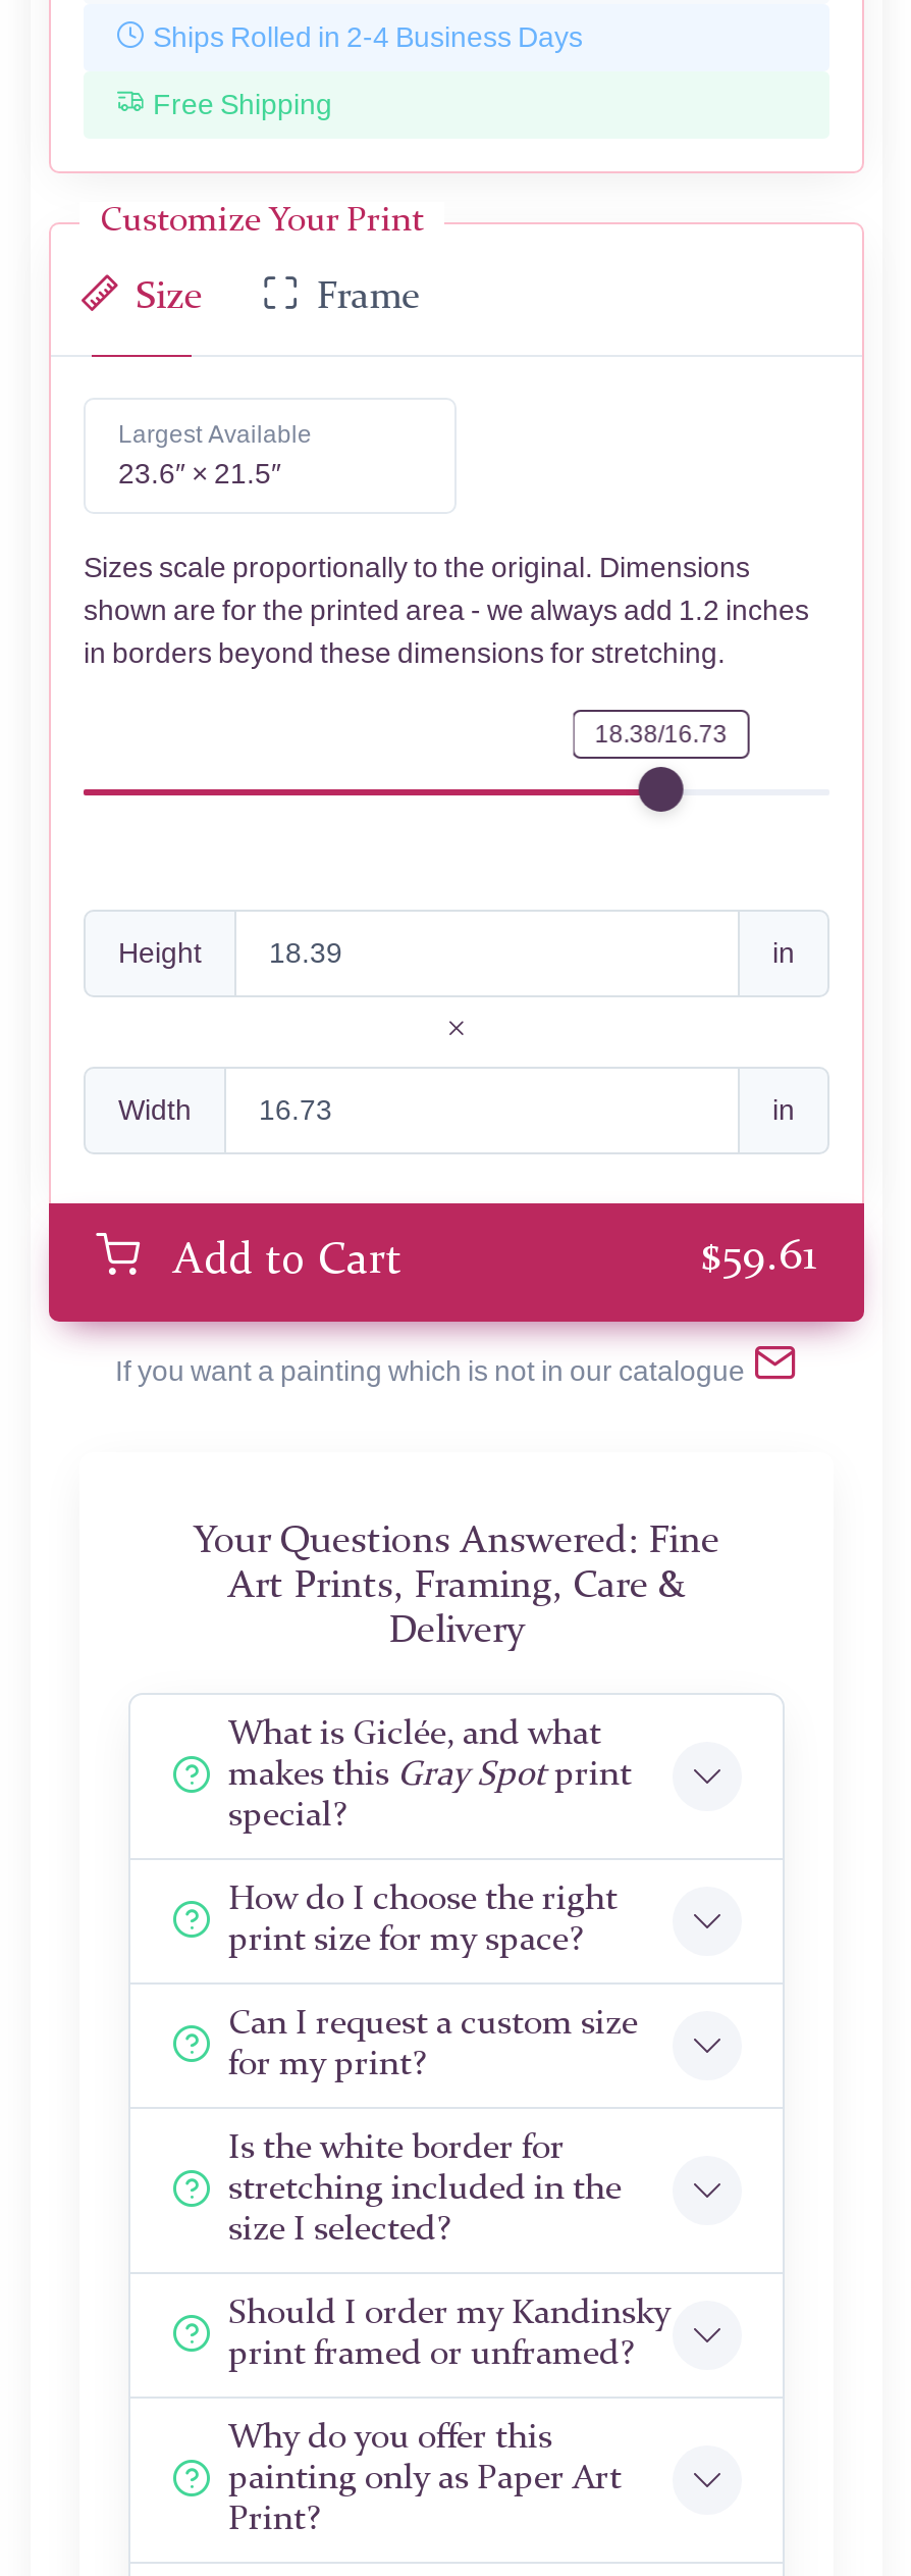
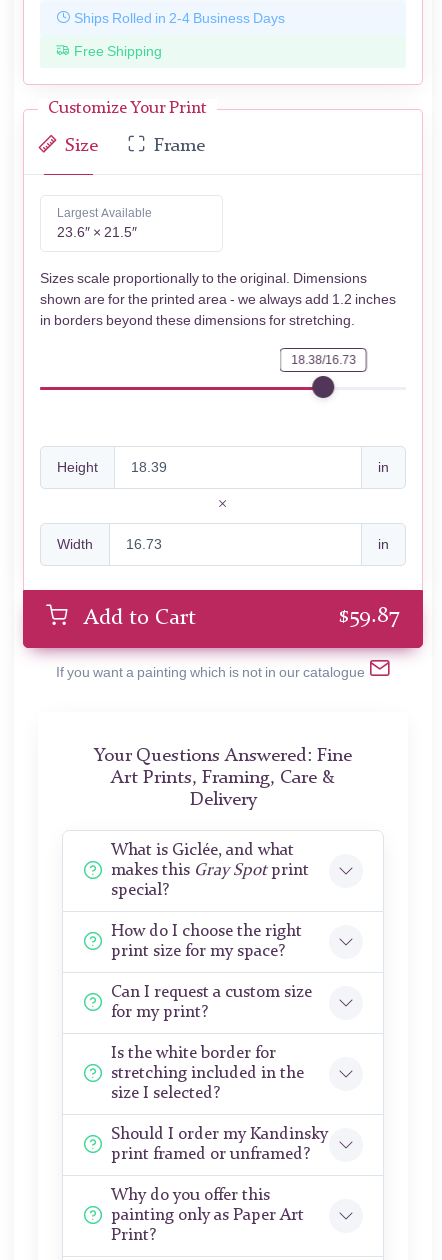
[701,1237,817,1279] $59.61 -> [339,606,400,627] $59.87

